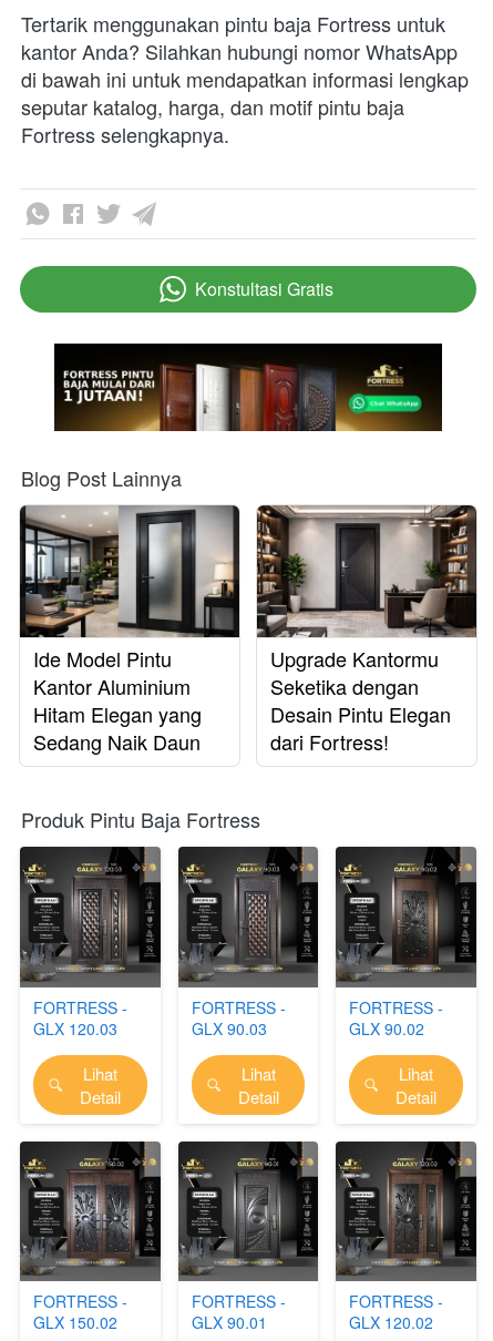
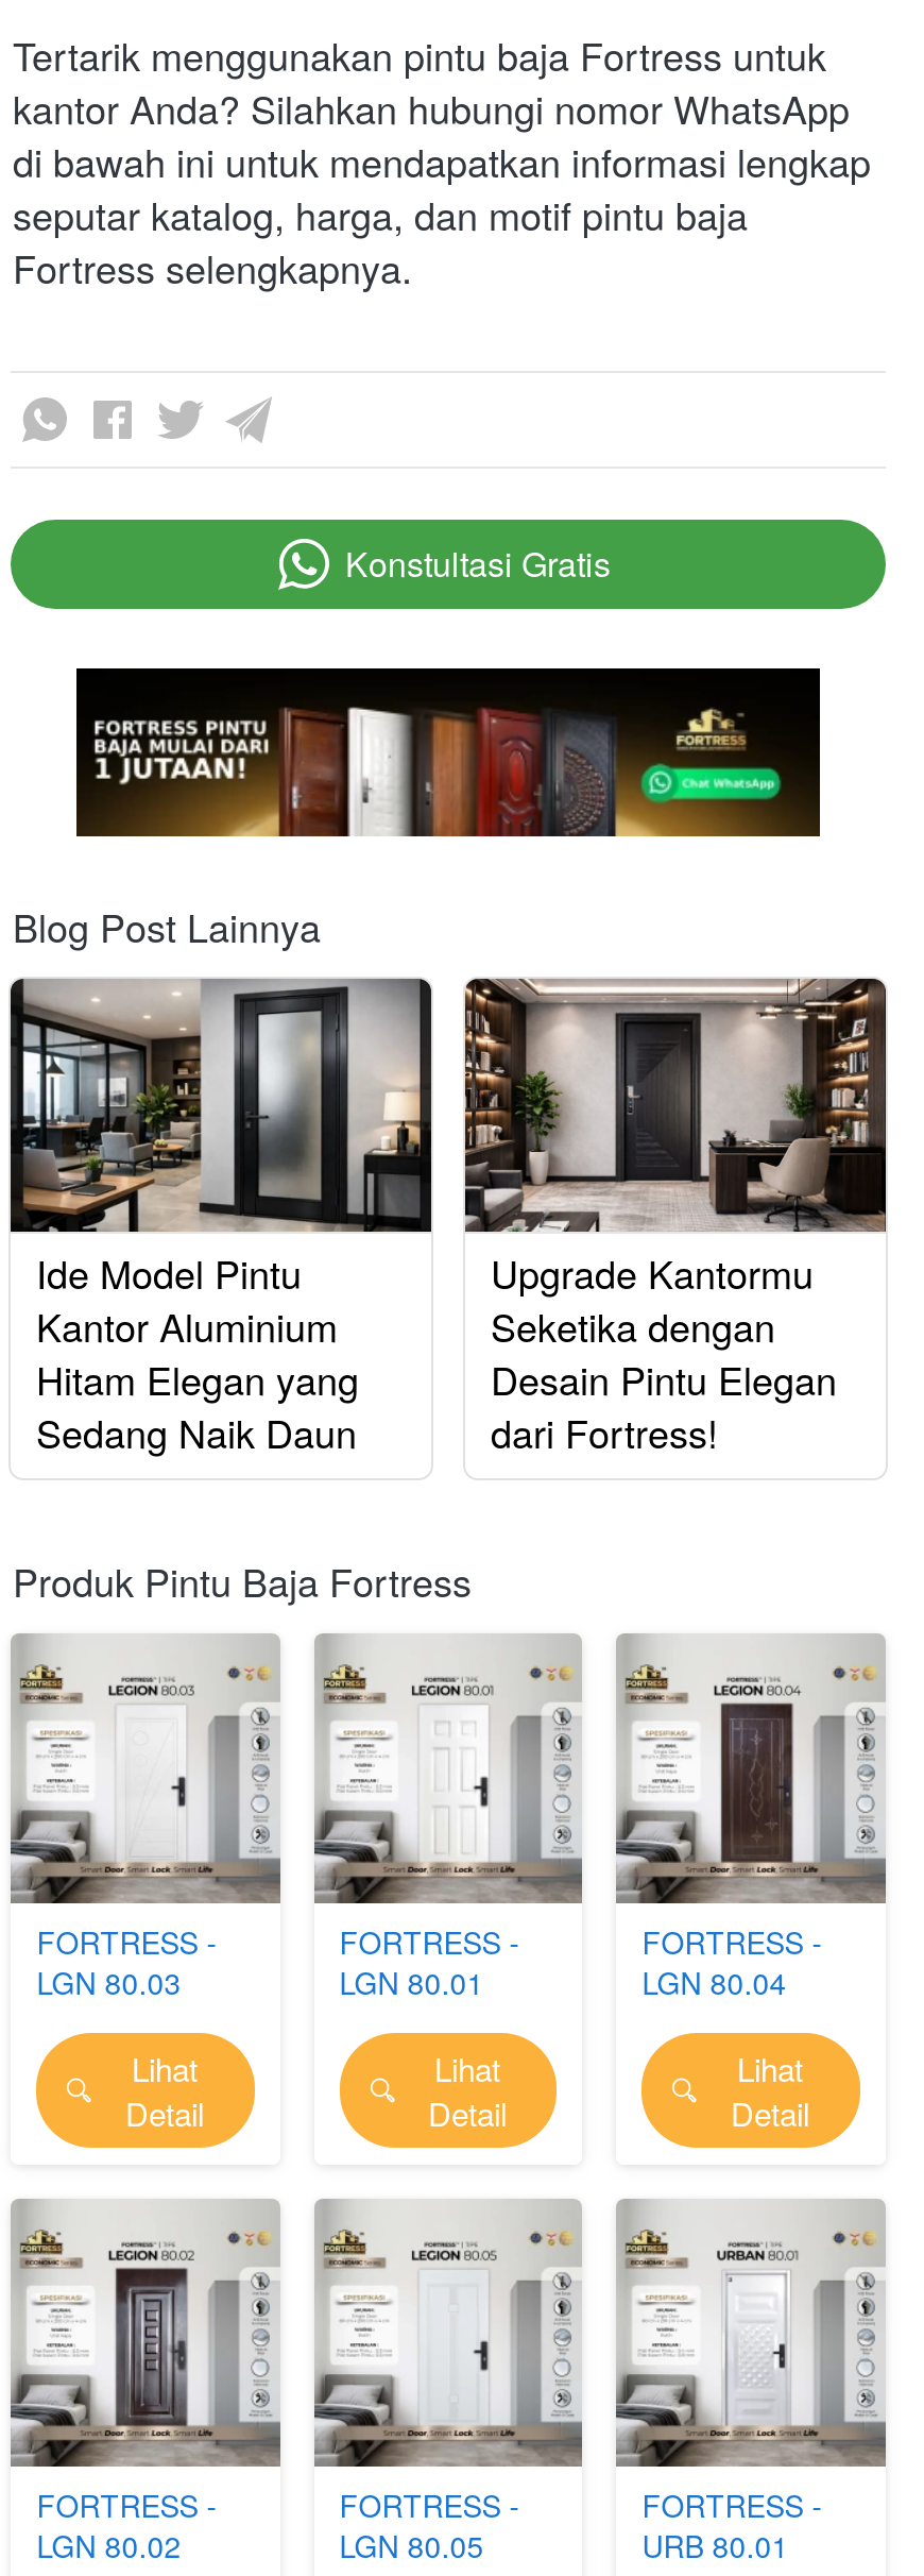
[20,846,162,1039] [image] | GLX 120.03 -> [13,1633,280,2002] [image] | LGN 80.03
[178,846,319,1039] [image] | GLX 90.03 -> [316,1633,582,2002] [image] | LGN 80.01
[336,846,477,1039] [image] | GLX 90.02 -> [618,1633,886,2002] [image] | LGN 80.04
[20,1140,162,1334] [image] | GLX 150.02 -> [11,2199,280,2567] [image] | LGN 80.02
[178,1140,319,1334] [image] | GLX 90.01 -> [314,2199,582,2567] [image] | LGN 80.05
[336,1140,477,1334] [image] | GLX 120.02 -> [616,2199,886,2567] [image] | URB 80.01

